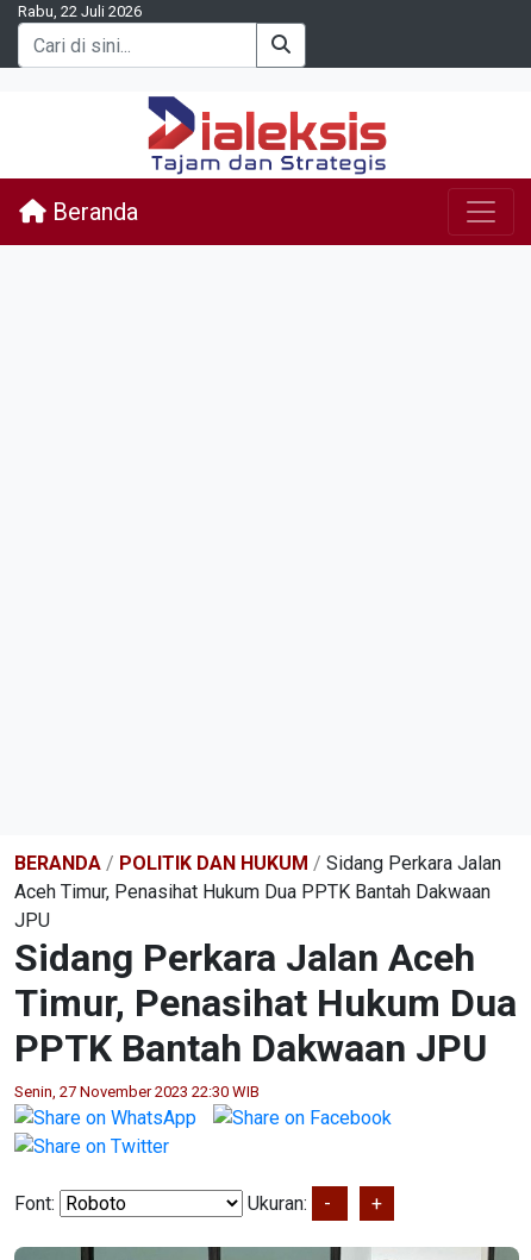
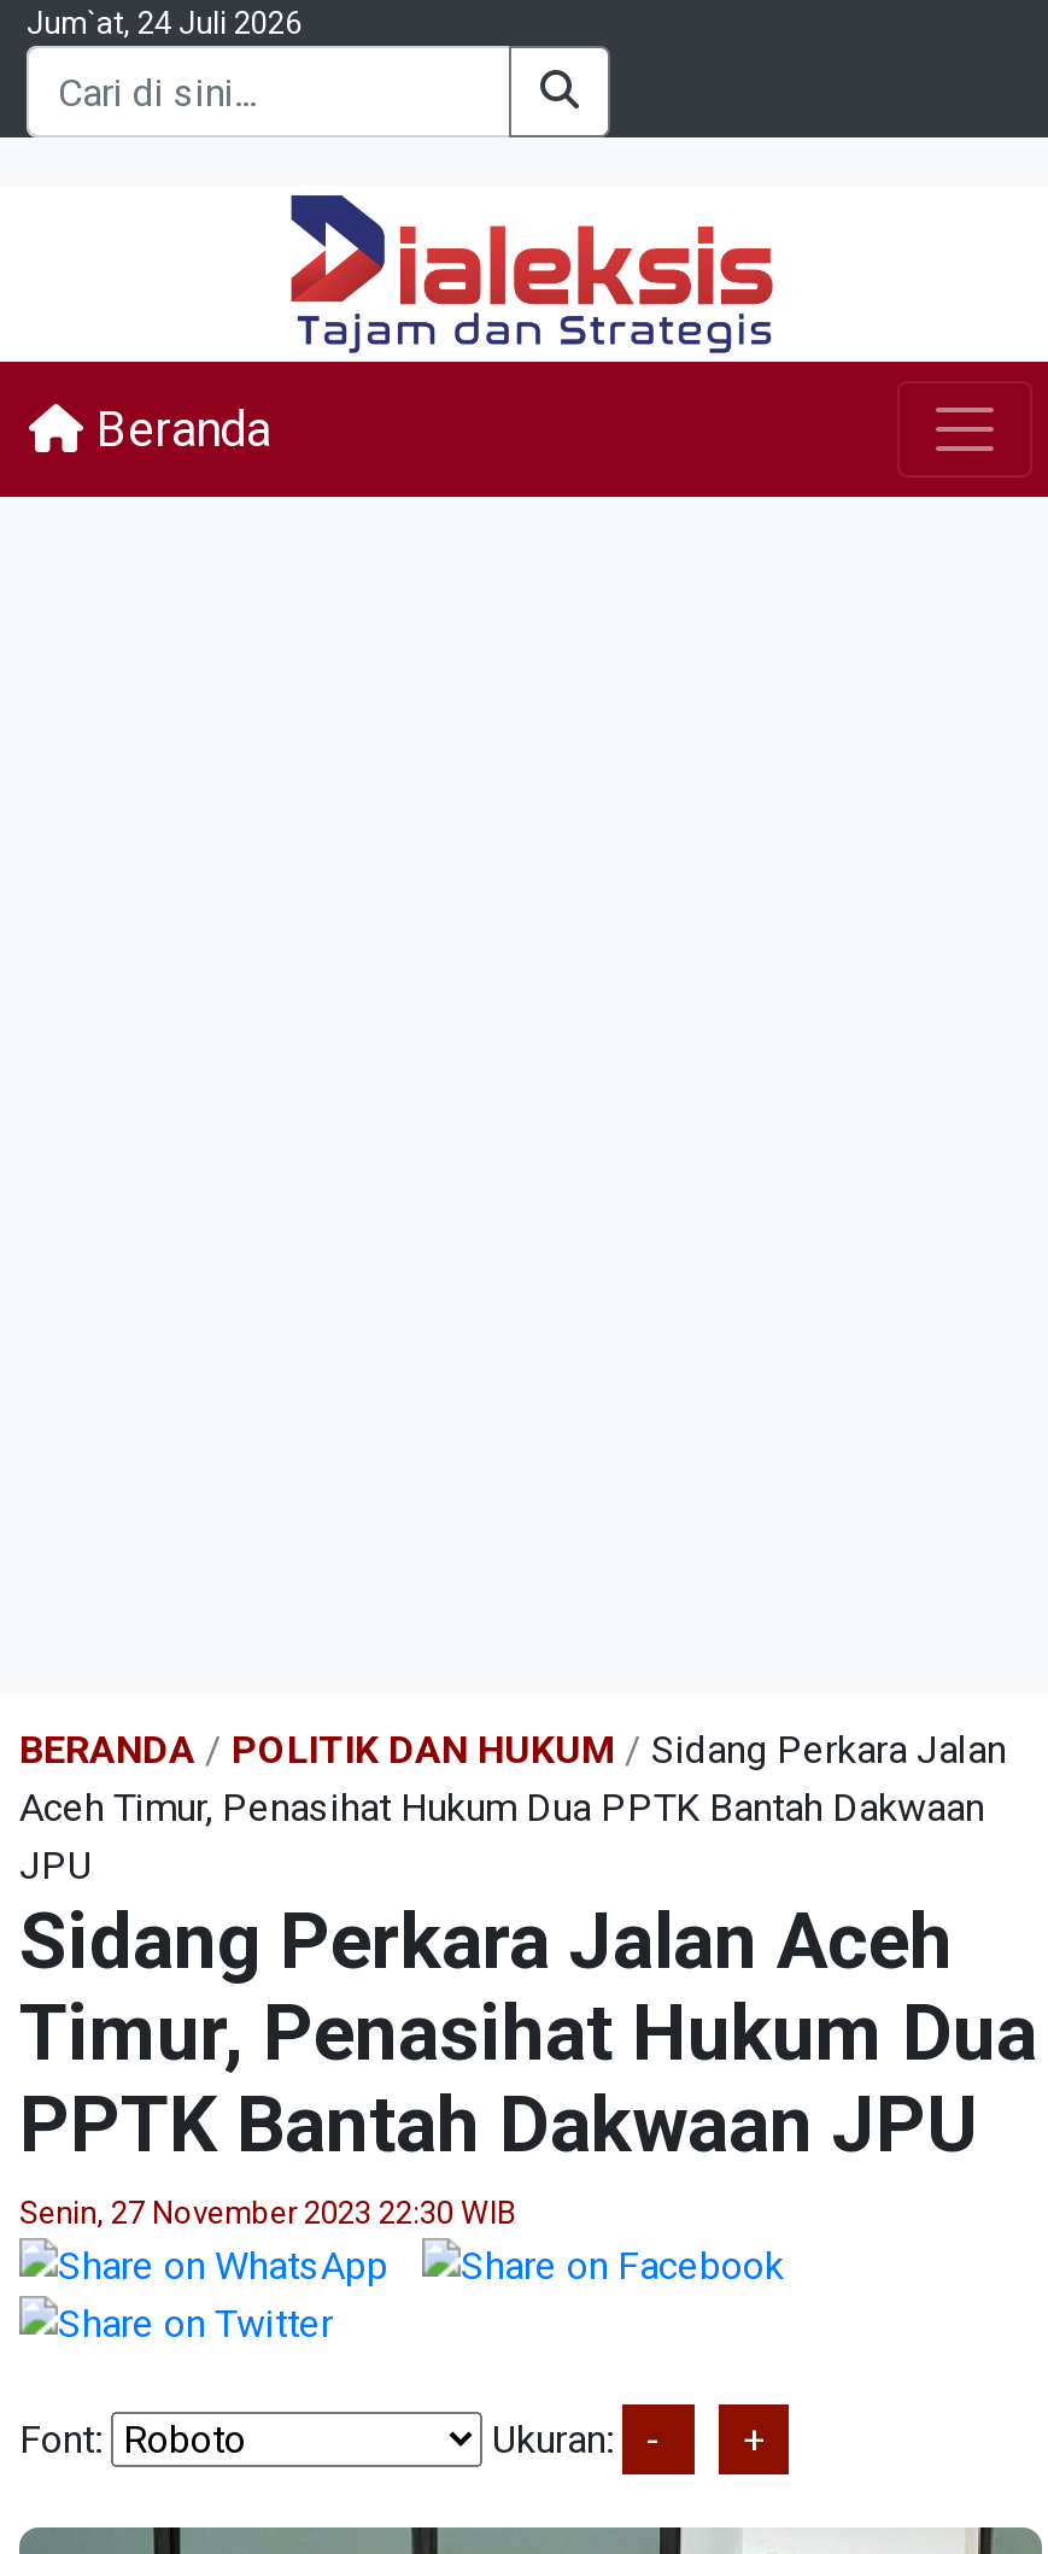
[18,2,142,20] Rabu, 22 Juli 2026 -> [27,5,301,41] Jum`at, 24 Juli 2026

